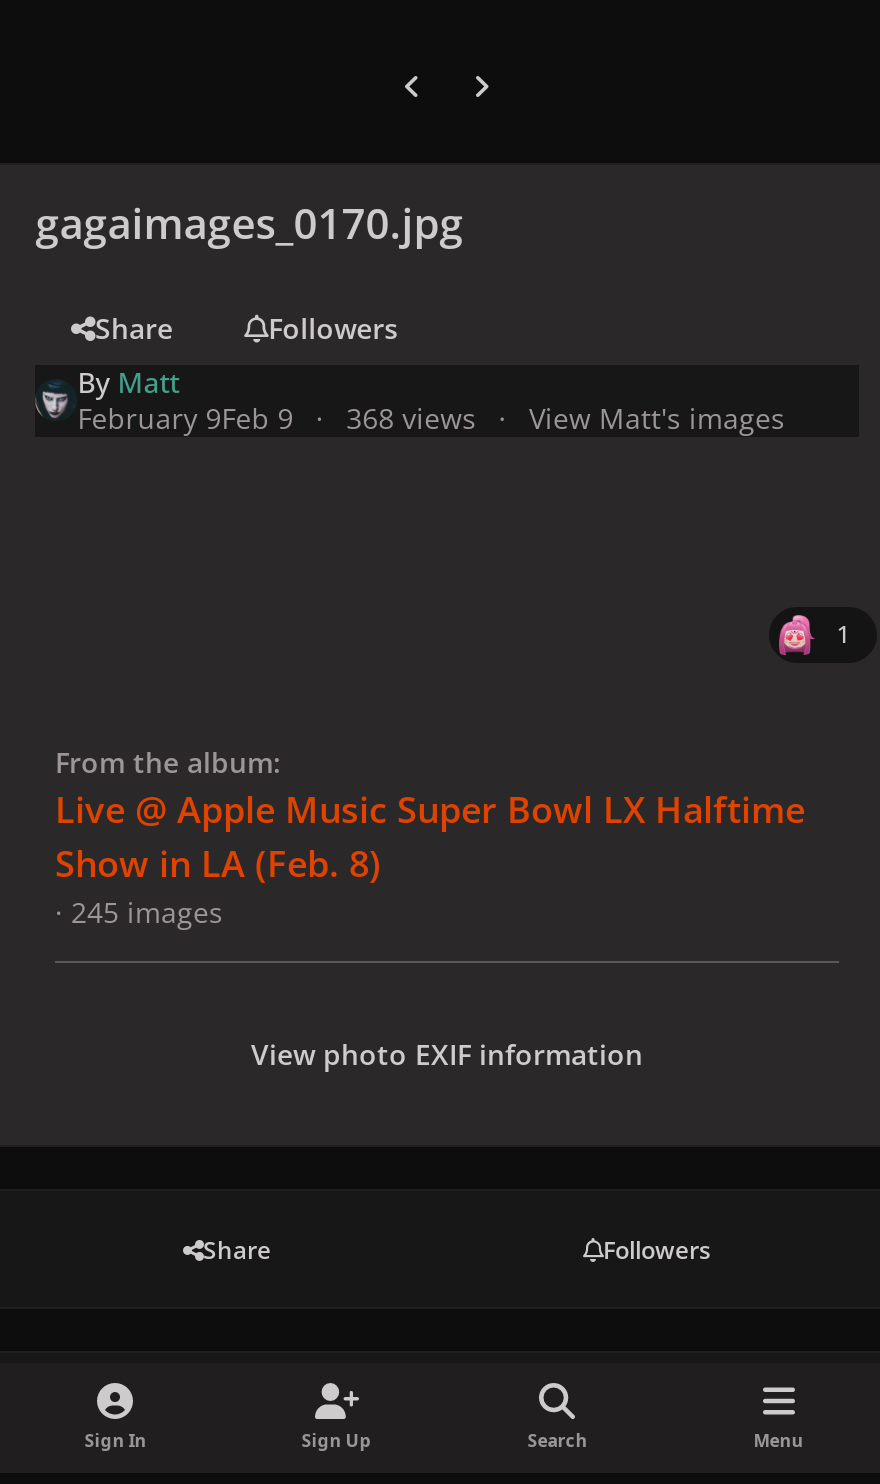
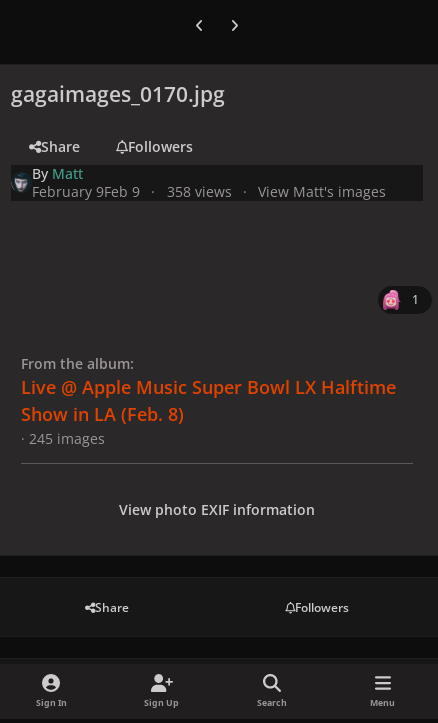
[77,398,785,436] February 9Feb 9 368 views View Matt's images -> [32,181,386,200] February 9Feb 9 358 views View Matt's images

